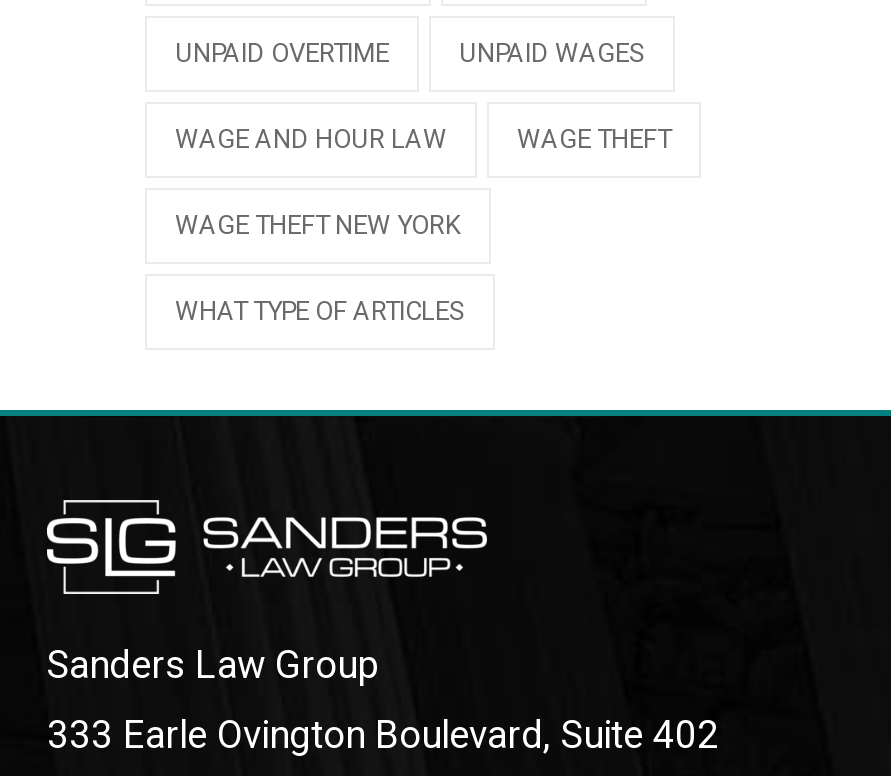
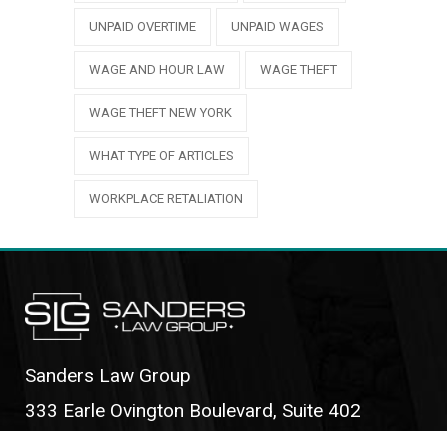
none -> [89,190,243,205] WORKPLACE RETALIATION

